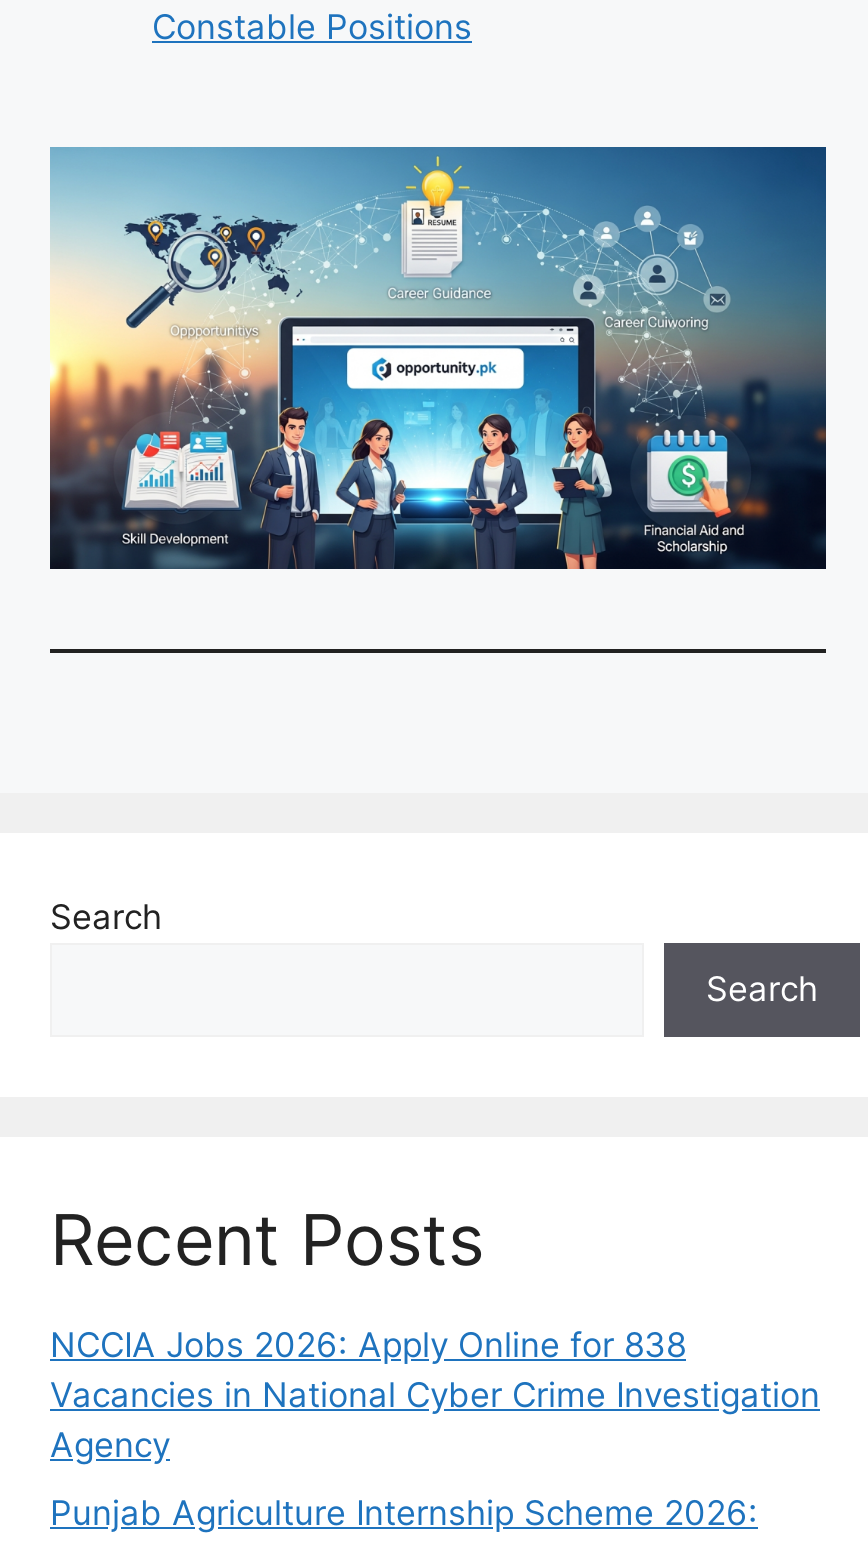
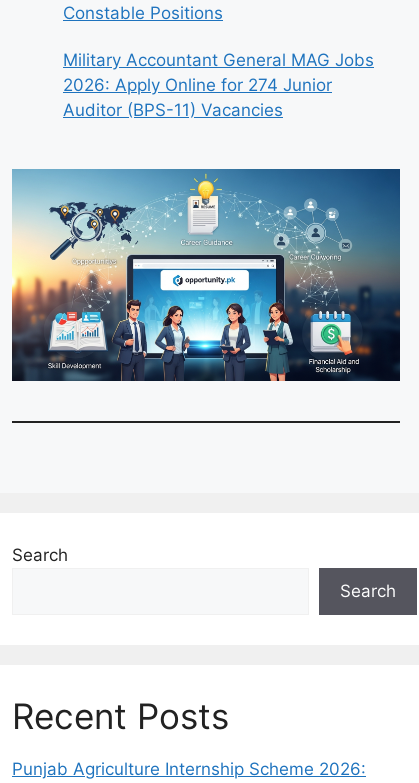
none -> [63,49,374,119] Military Accountant General MAG Jobs | 2026: Apply Online for 274 Junior | Auditor (BPS-11) Vacancies
moved [46,152,828,572] -> [10,172,401,382]: [image]
moved [50,898,818,1282] -> [12,545,396,737]: Search | Search | Recent Posts
[50,1326,820,1466] NCCIA Jobs 2026: Apply Online for 838 | Vacancies in National Cyber Crime Investigation | Agency -> none

